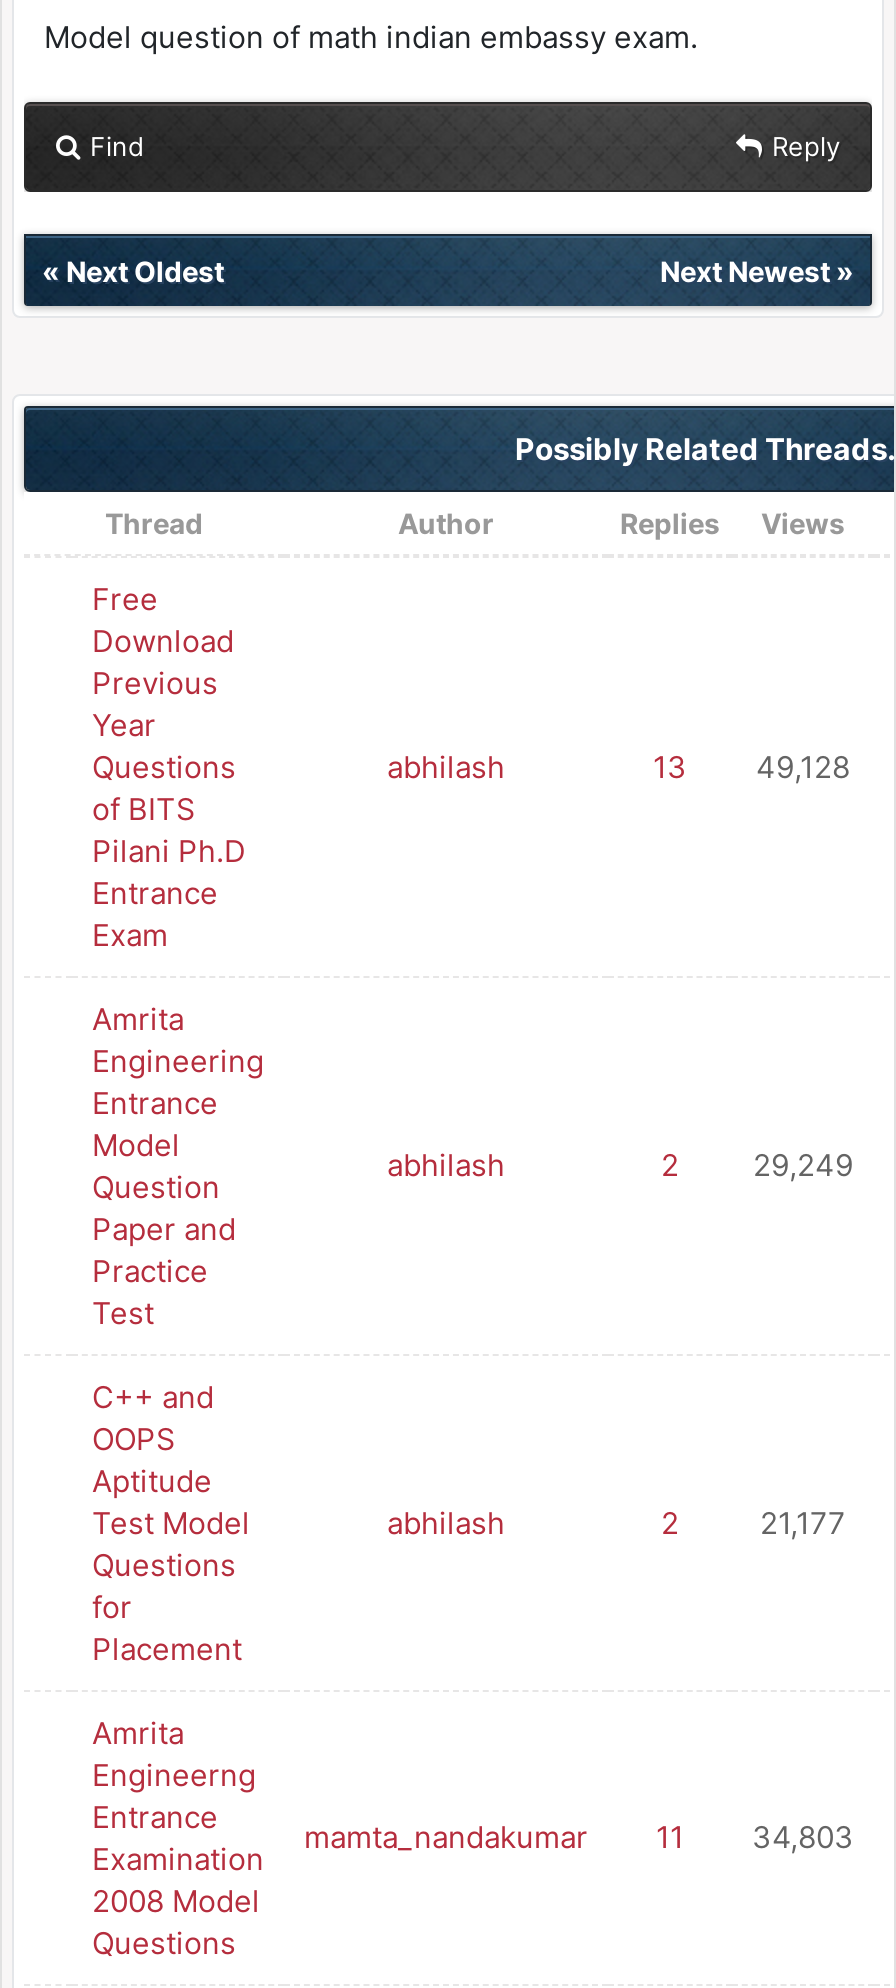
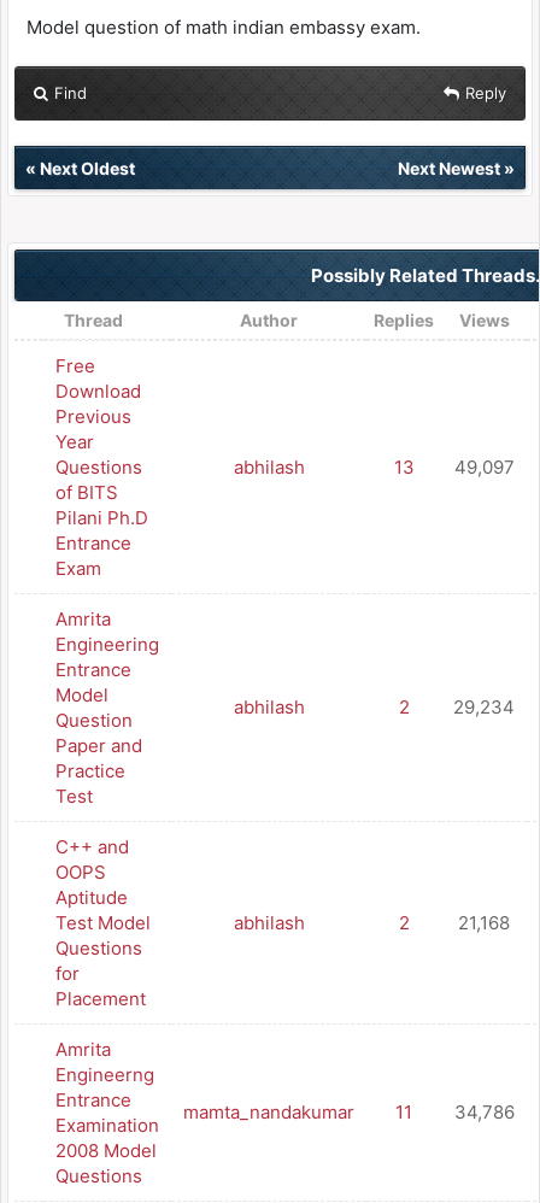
[653,748,850,786] 13 49,128 -> [394,456,514,479] 13 49,097
[661,1146,853,1184] 2 29,249 -> [398,696,515,718] 2 29,234
[760,1504,846,1542] 21,177 -> [458,911,510,934] 21,168
[304,1818,854,1856] mamta_nandakumar 11 34,803 -> [183,1101,514,1123] mamta_nandakumar 11 34,786

